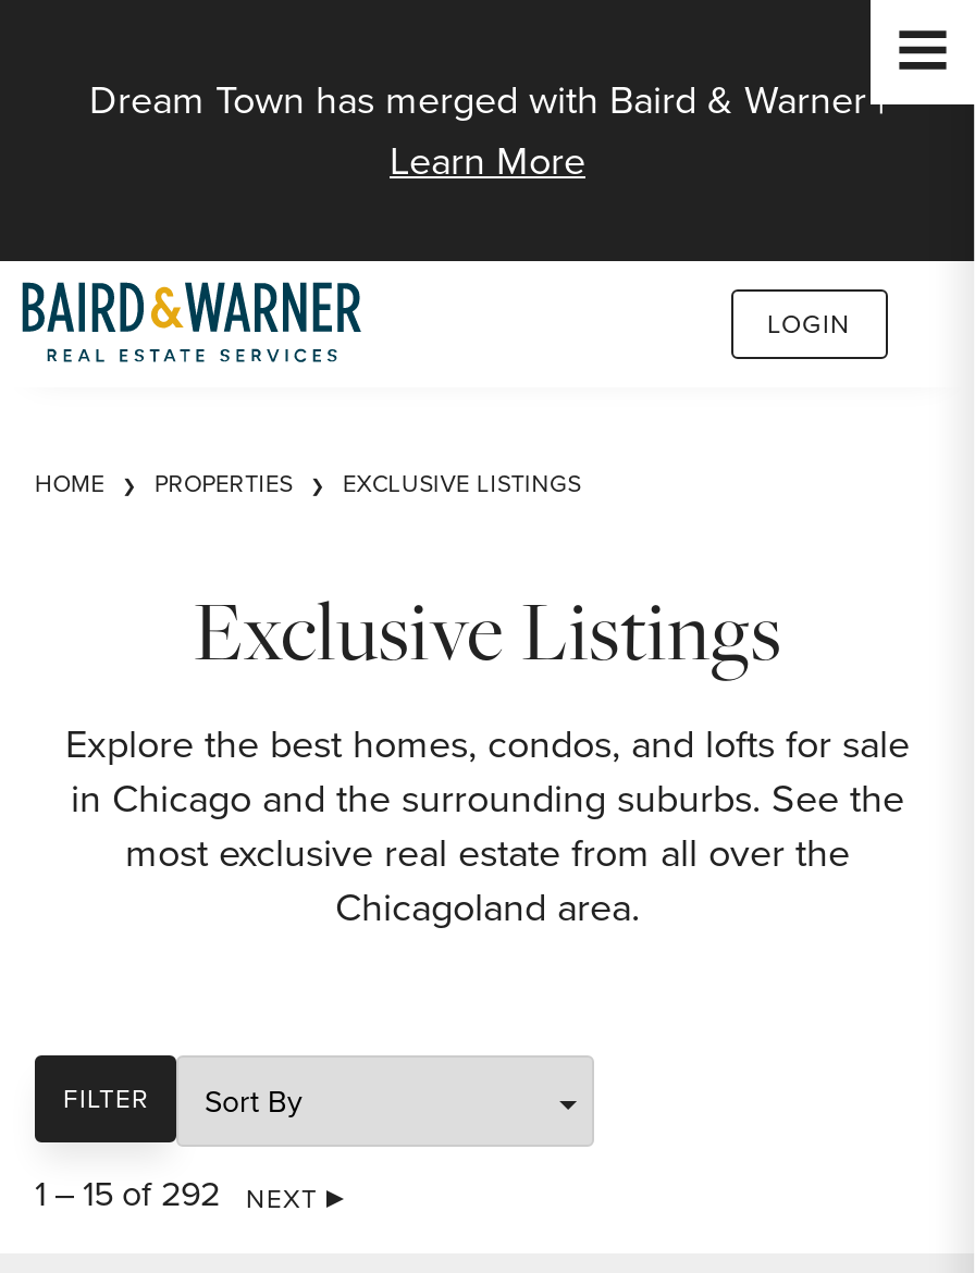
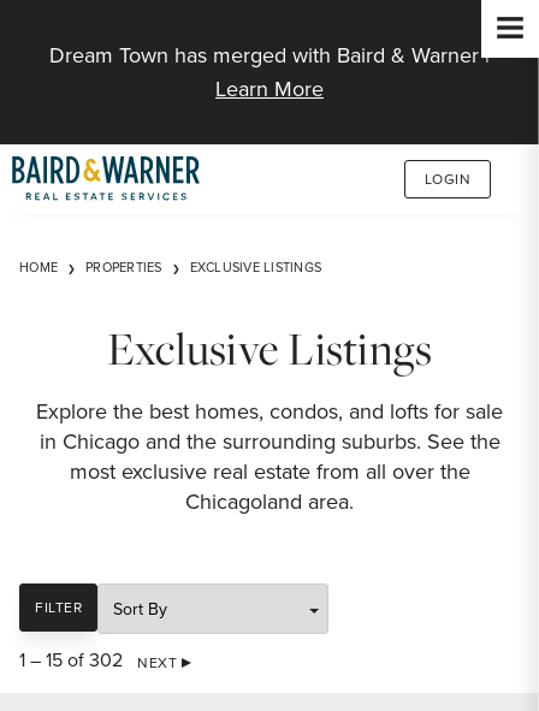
[35,1169,318,1217] 1 – 15 of 292 NEXT -> [19,647,177,673] 1 – 15 of 302 NEXT

